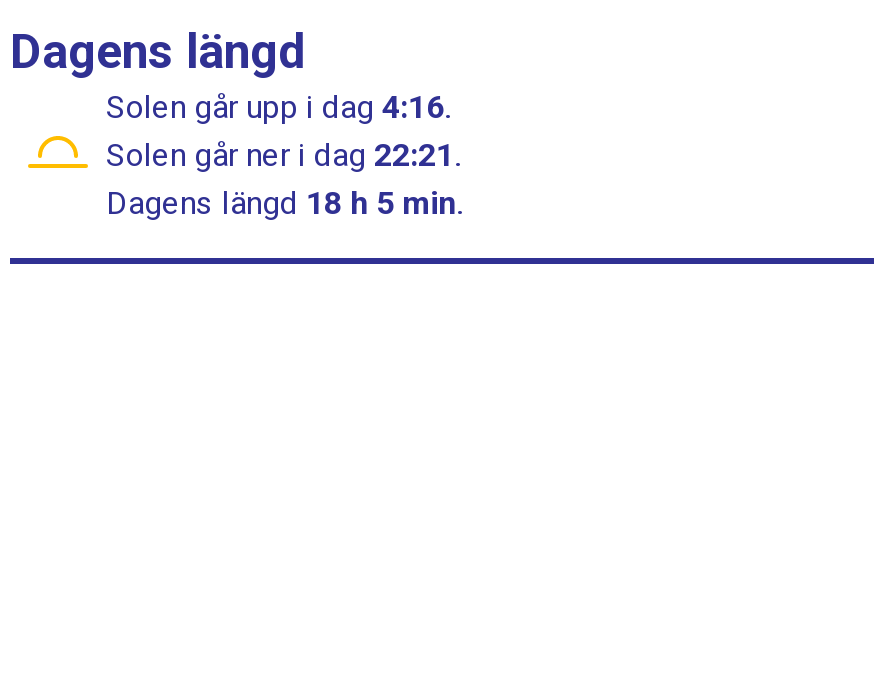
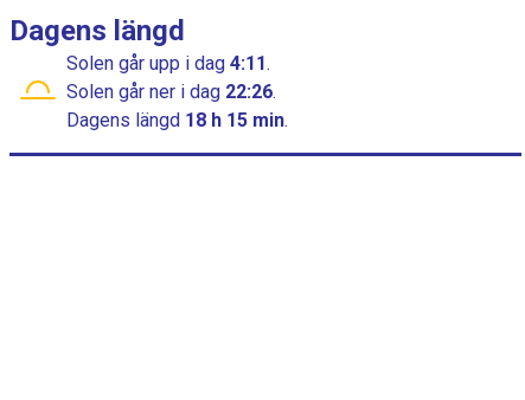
[106,88,458,126] Solen går upp i dag 4:16. -> [66,52,275,75] Solen går upp i dag 4:11.
[106,136,468,174] Solen går ner i dag 22:21. -> [66,80,281,103] Solen går ner i dag 22:26.
[106,184,462,222] Dagens längd 18 h 5 min. -> [66,109,288,131] Dagens längd 18 h 15 min.

